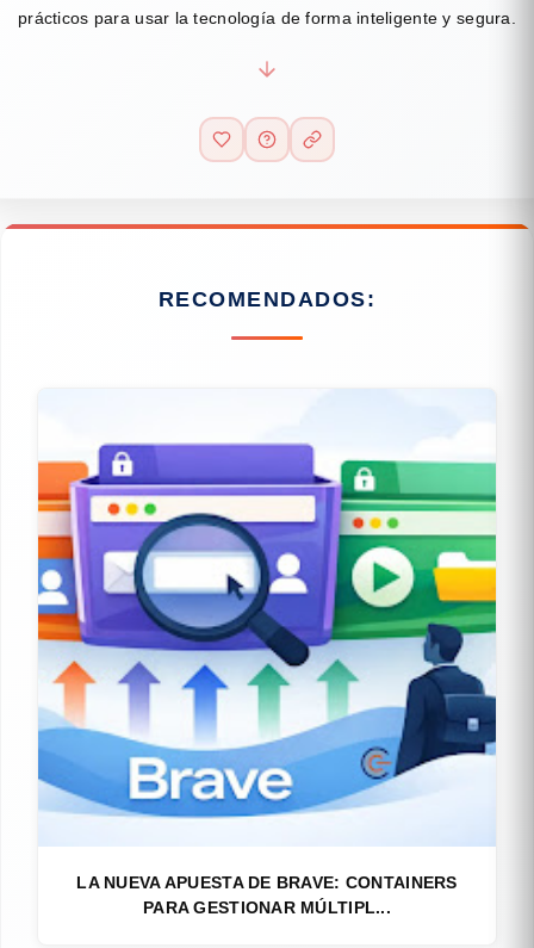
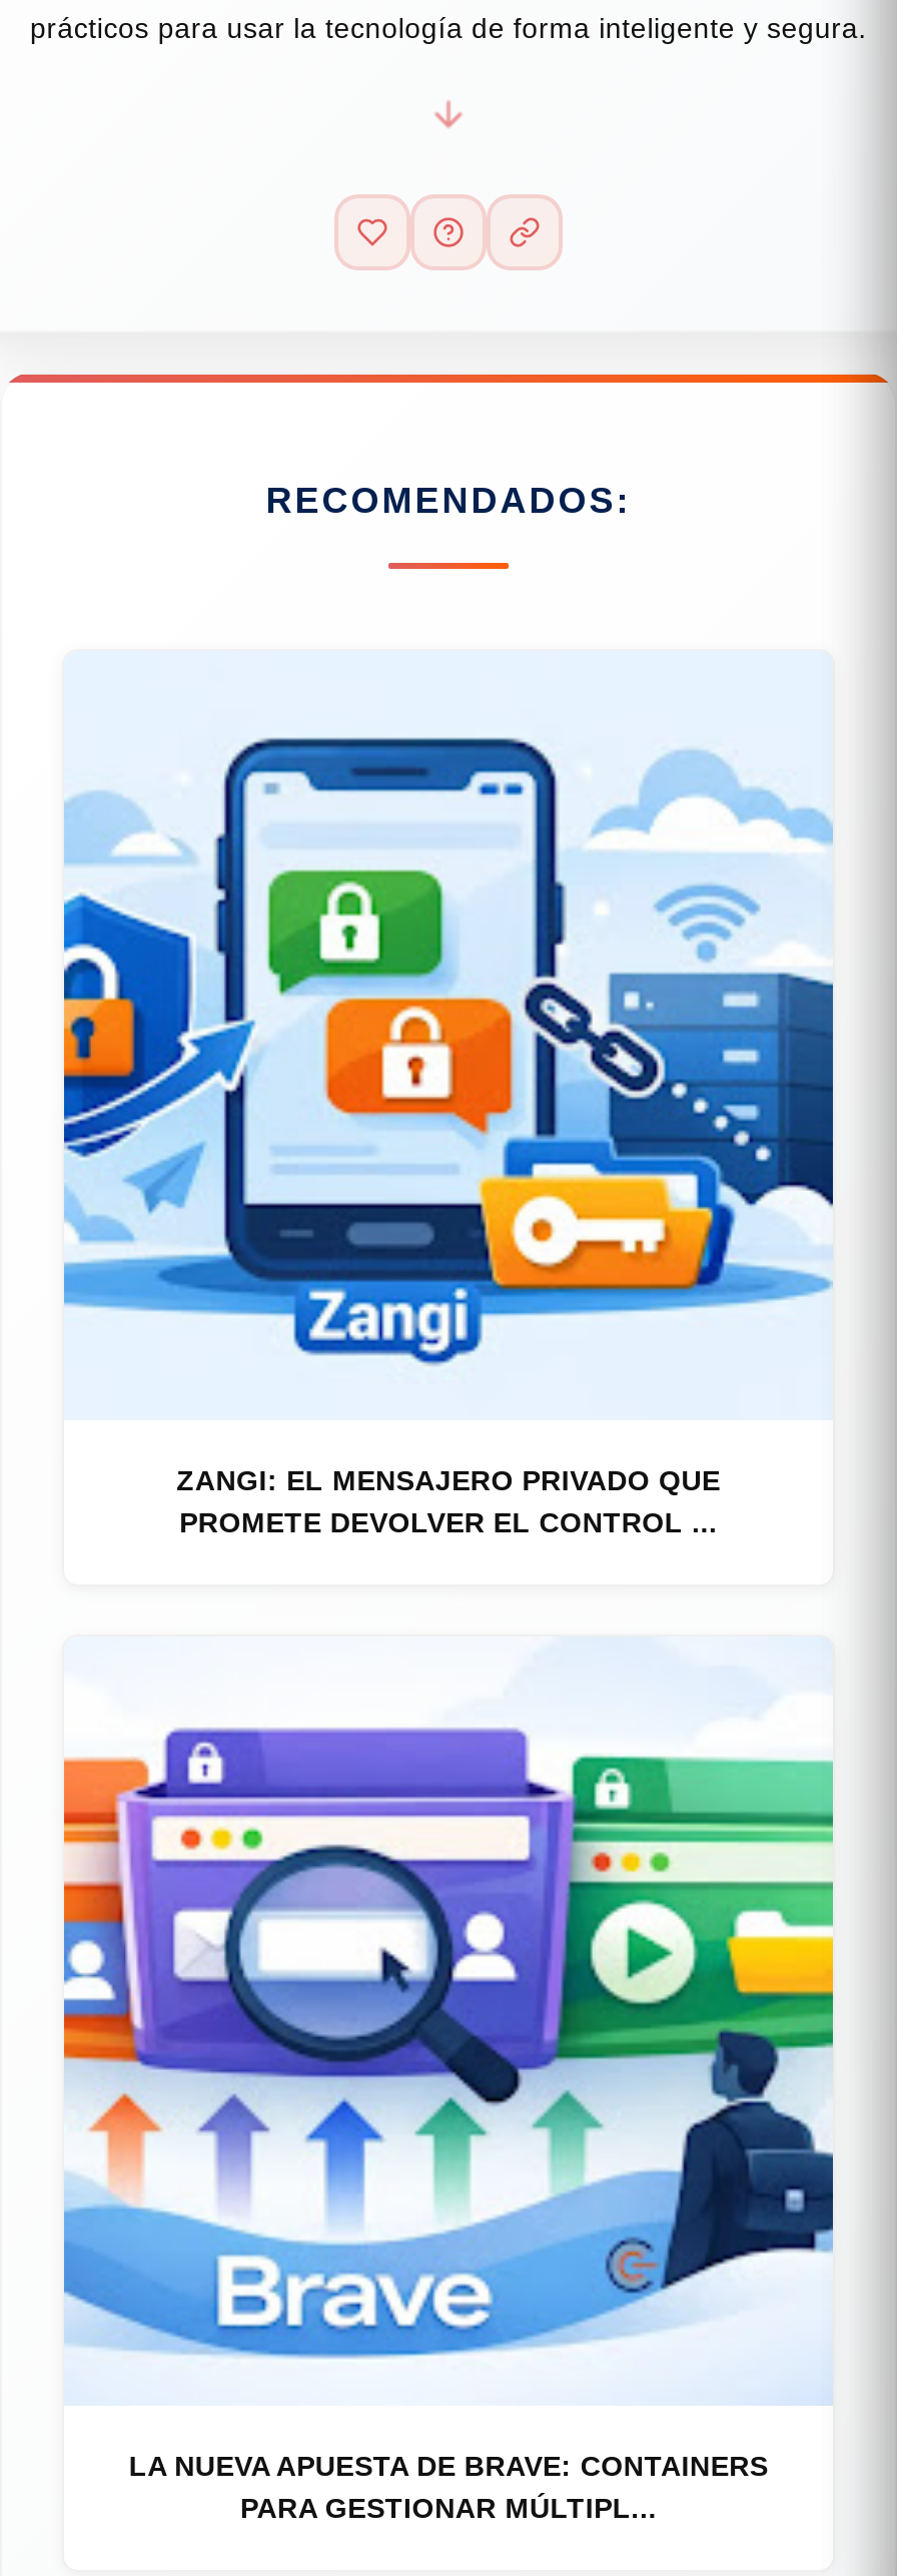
none -> [62,735,835,1368] [image]
none -> [177,1464,720,1538] ZANGI: EL MENSAJERO PRIVADO QUE | PROMETE DEVOLVER EL CONTROL ...

